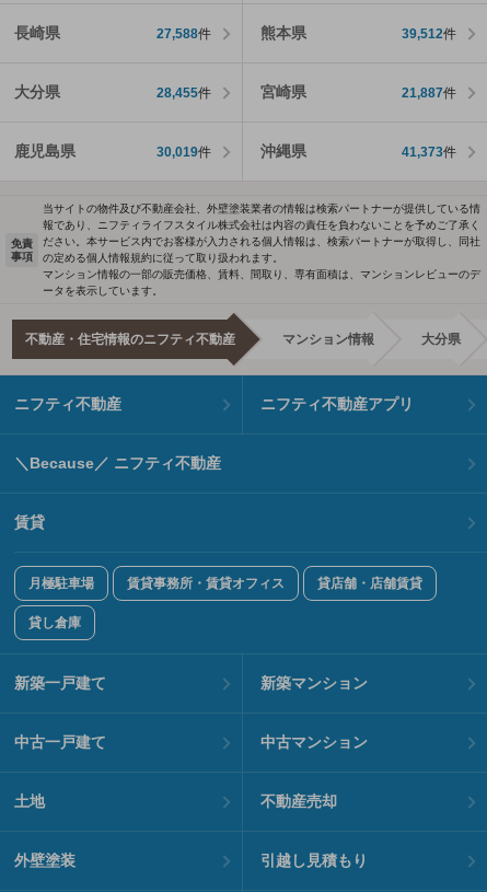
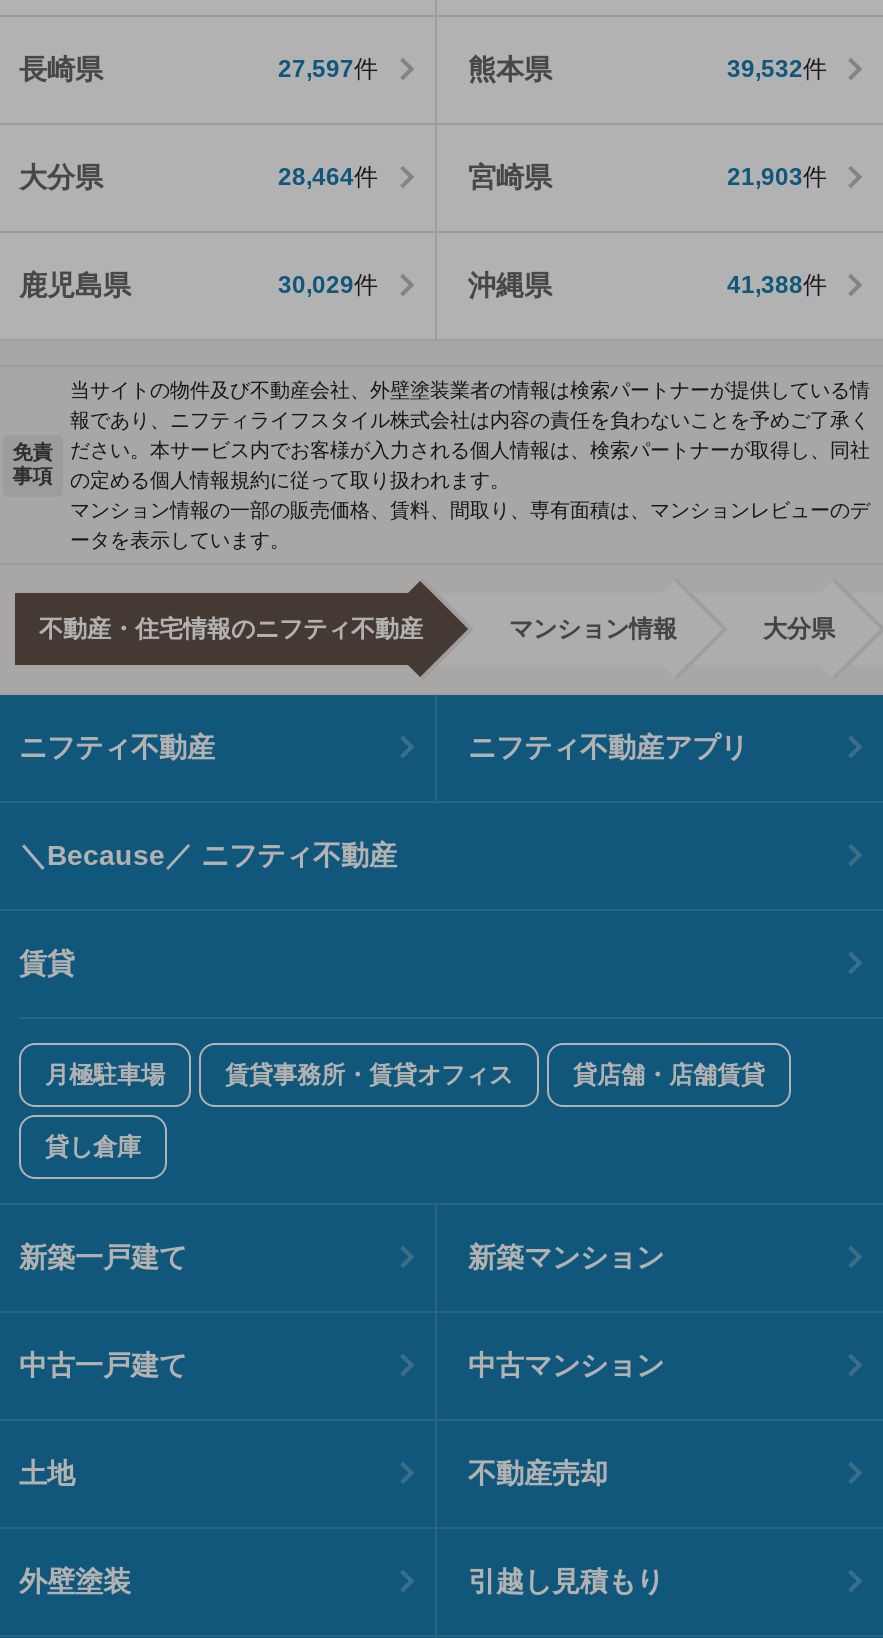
[156,26,211,41] 27,588件 -> [278,56,378,84] 27,597件
[402,26,456,41] 39,512件 -> [727,56,827,84] 39,532件
[156,85,211,101] 28,455件 -> [278,164,378,192] 28,464件
[402,85,456,101] 21,887件 -> [727,164,827,192] 21,903件
[156,144,211,160] 30,019件 -> [278,272,378,300] 30,029件
[402,144,456,160] 41,373件 -> [727,272,827,300] 41,388件

